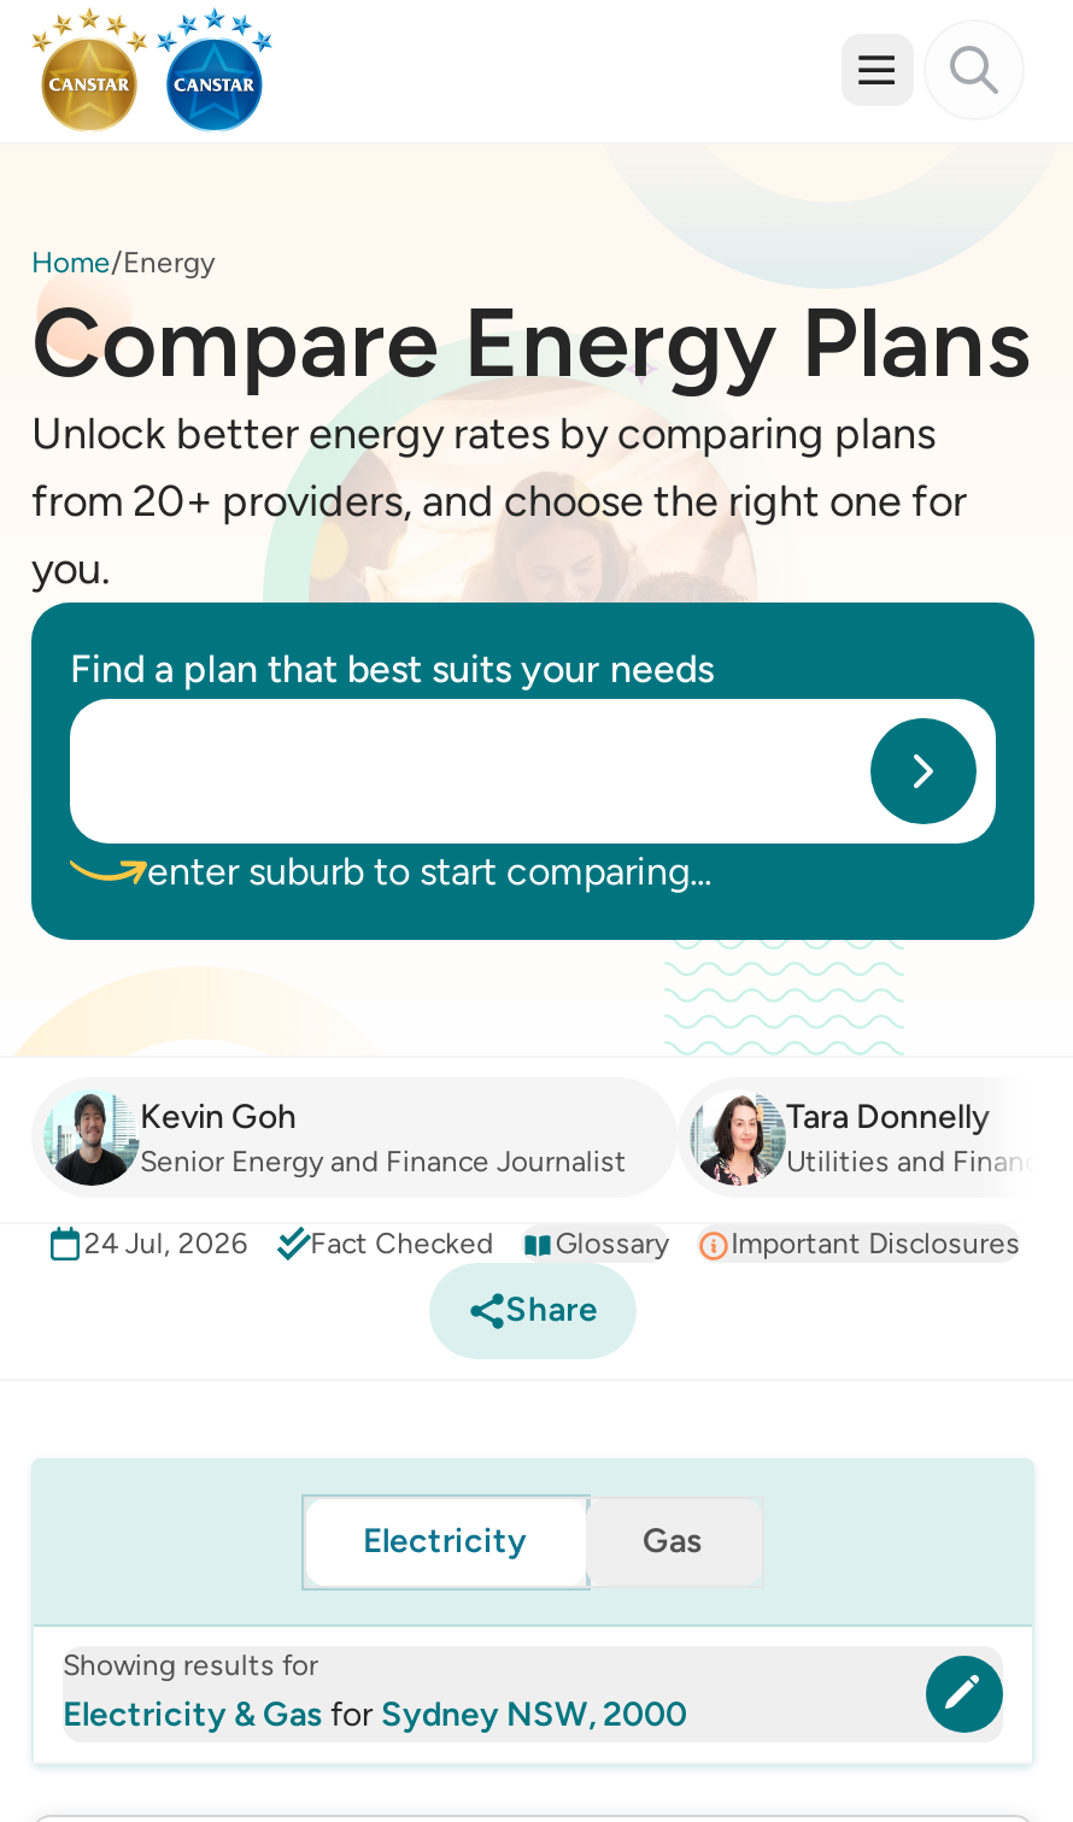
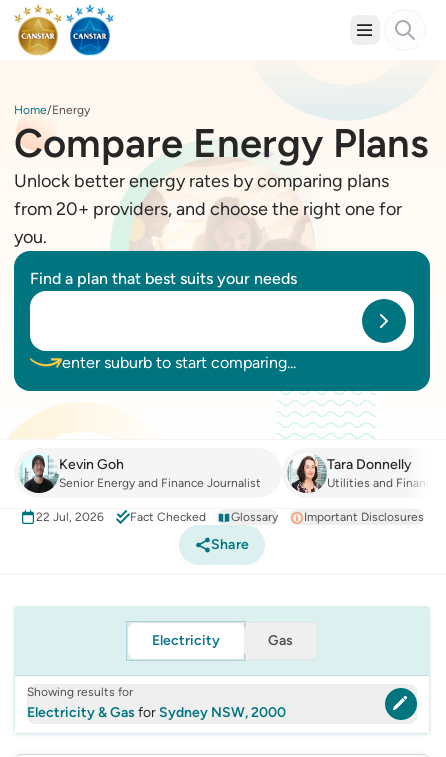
[84,1227,1020,1260] 24 Jul, 2026 Fact Checked Glossary Important Disclosures -> [36,510,424,524] 22 Jul, 2026 Fact Checked Glossary Important Disclosures

